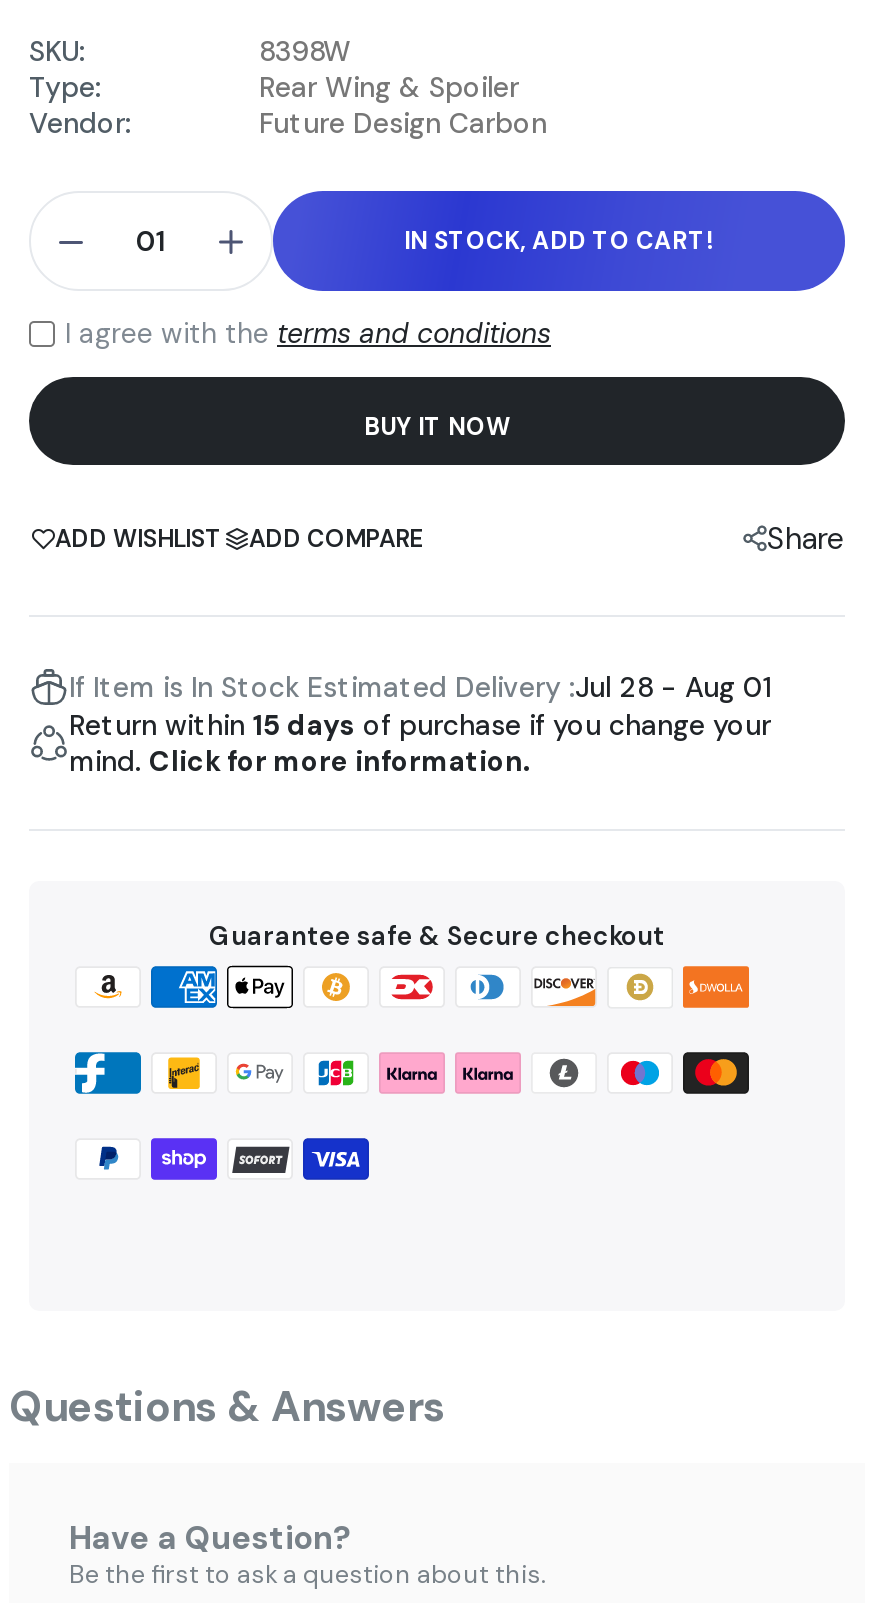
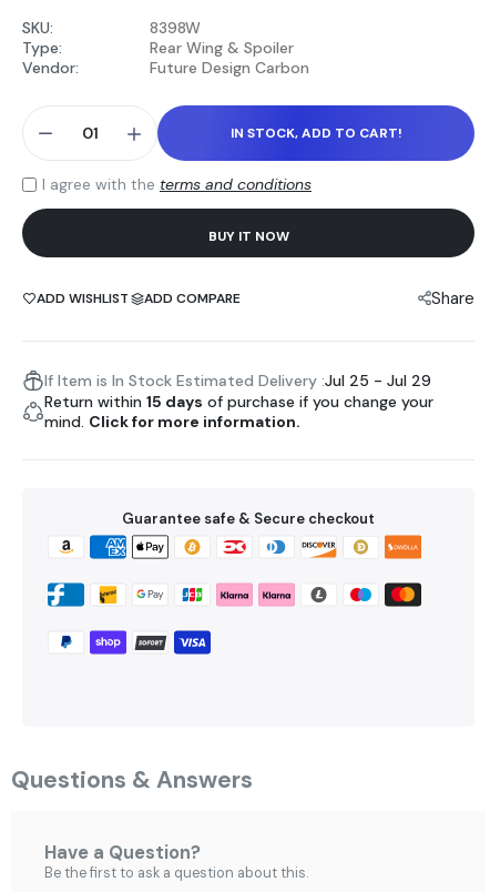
[69,669,771,705] If Item is In Stock Estimated Delivery : Jul 28 - Aug 01 -> [44,370,431,390] If Item is In Stock Estimated Delivery : Jul 25 - Jul 29

